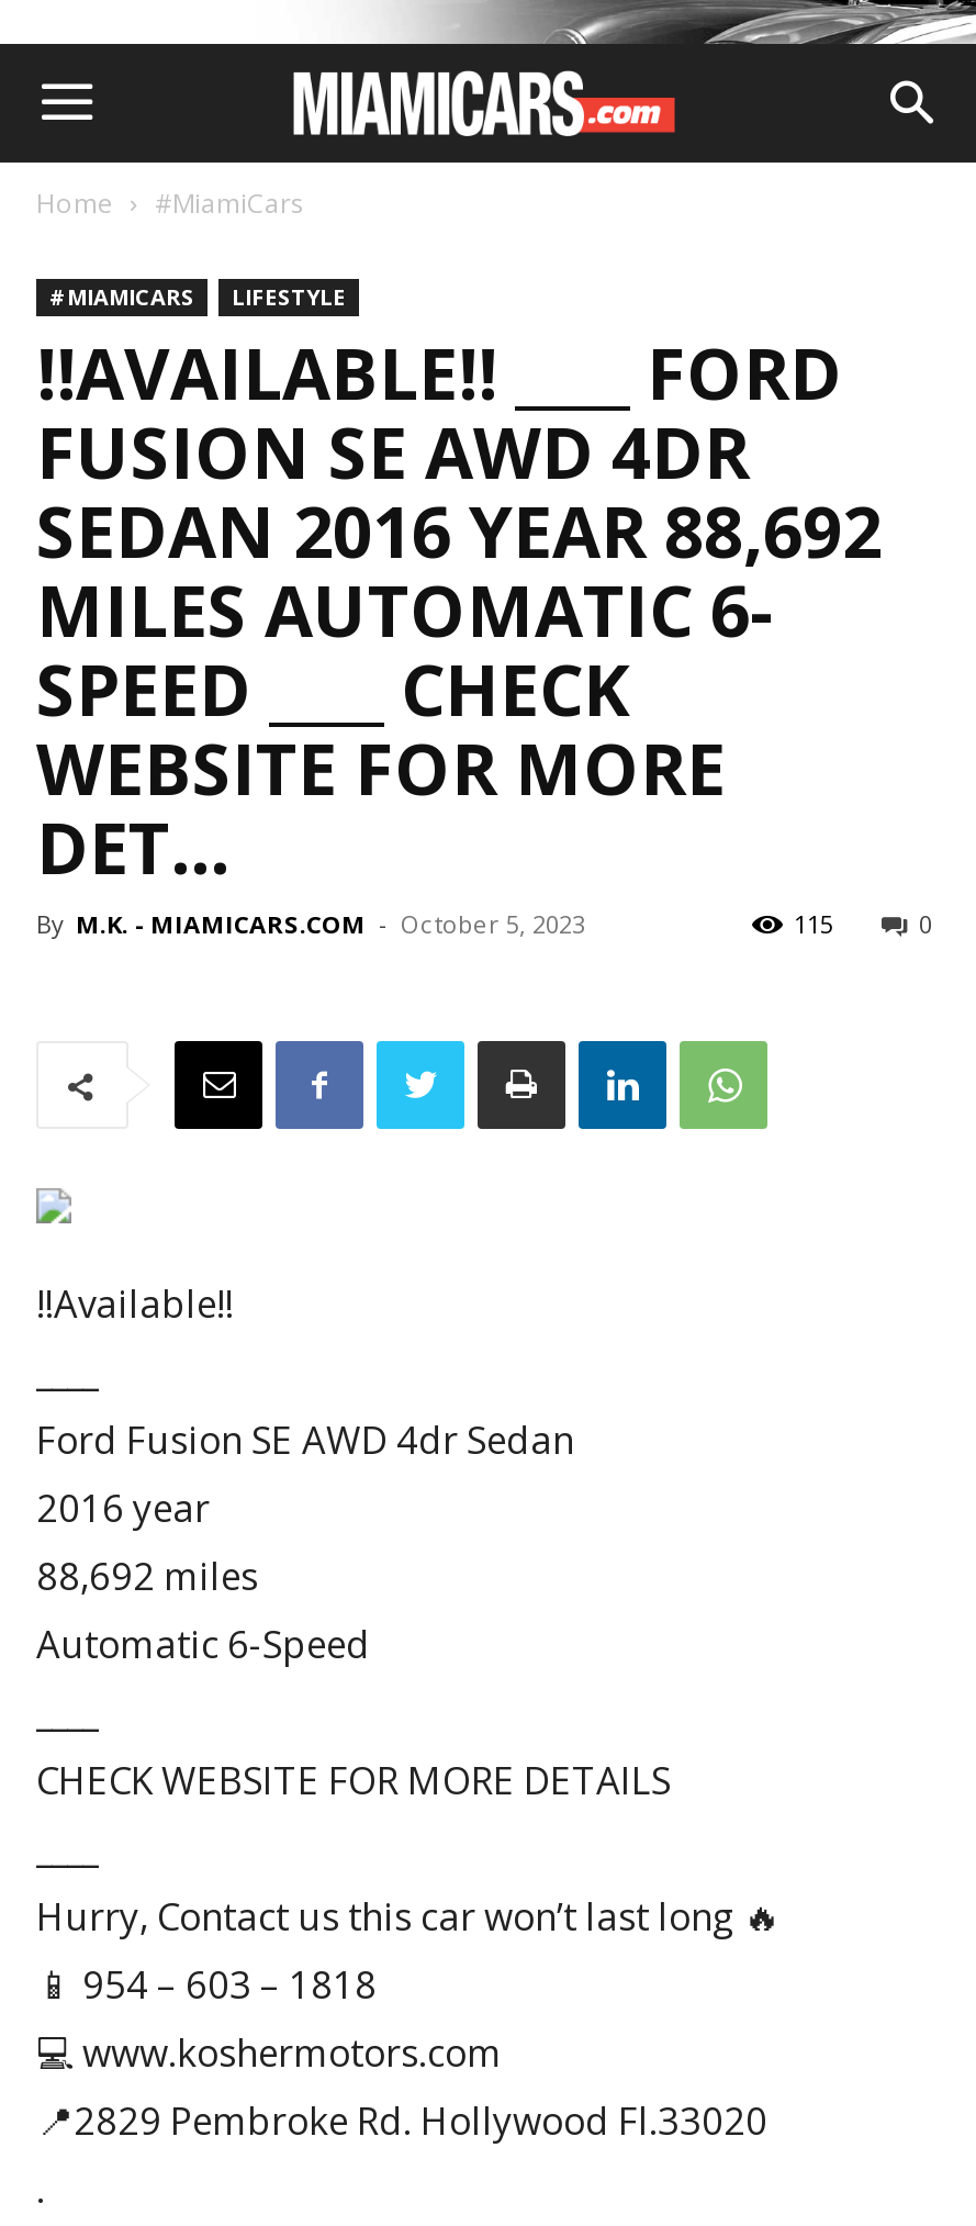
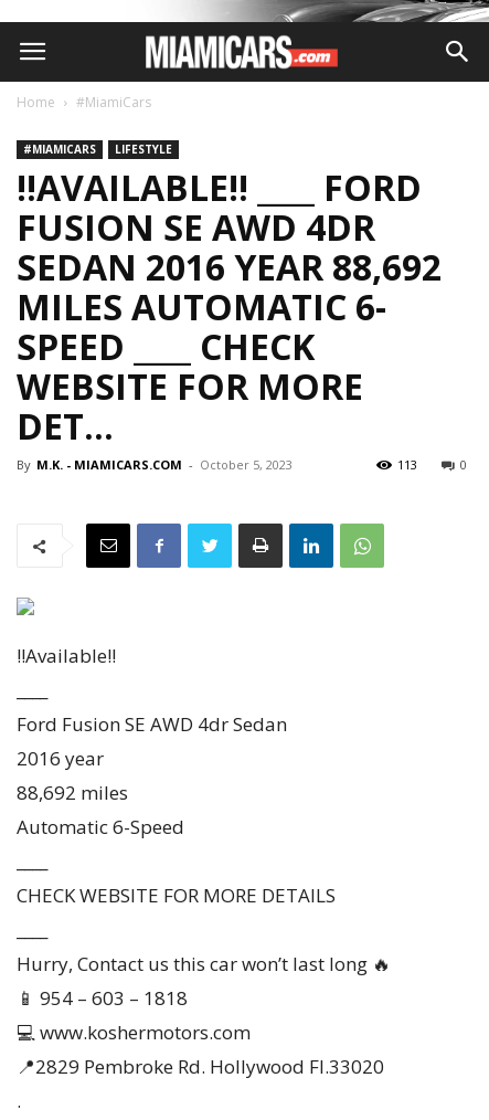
[794,907,833,940] 115 -> [397,456,417,473] 113

